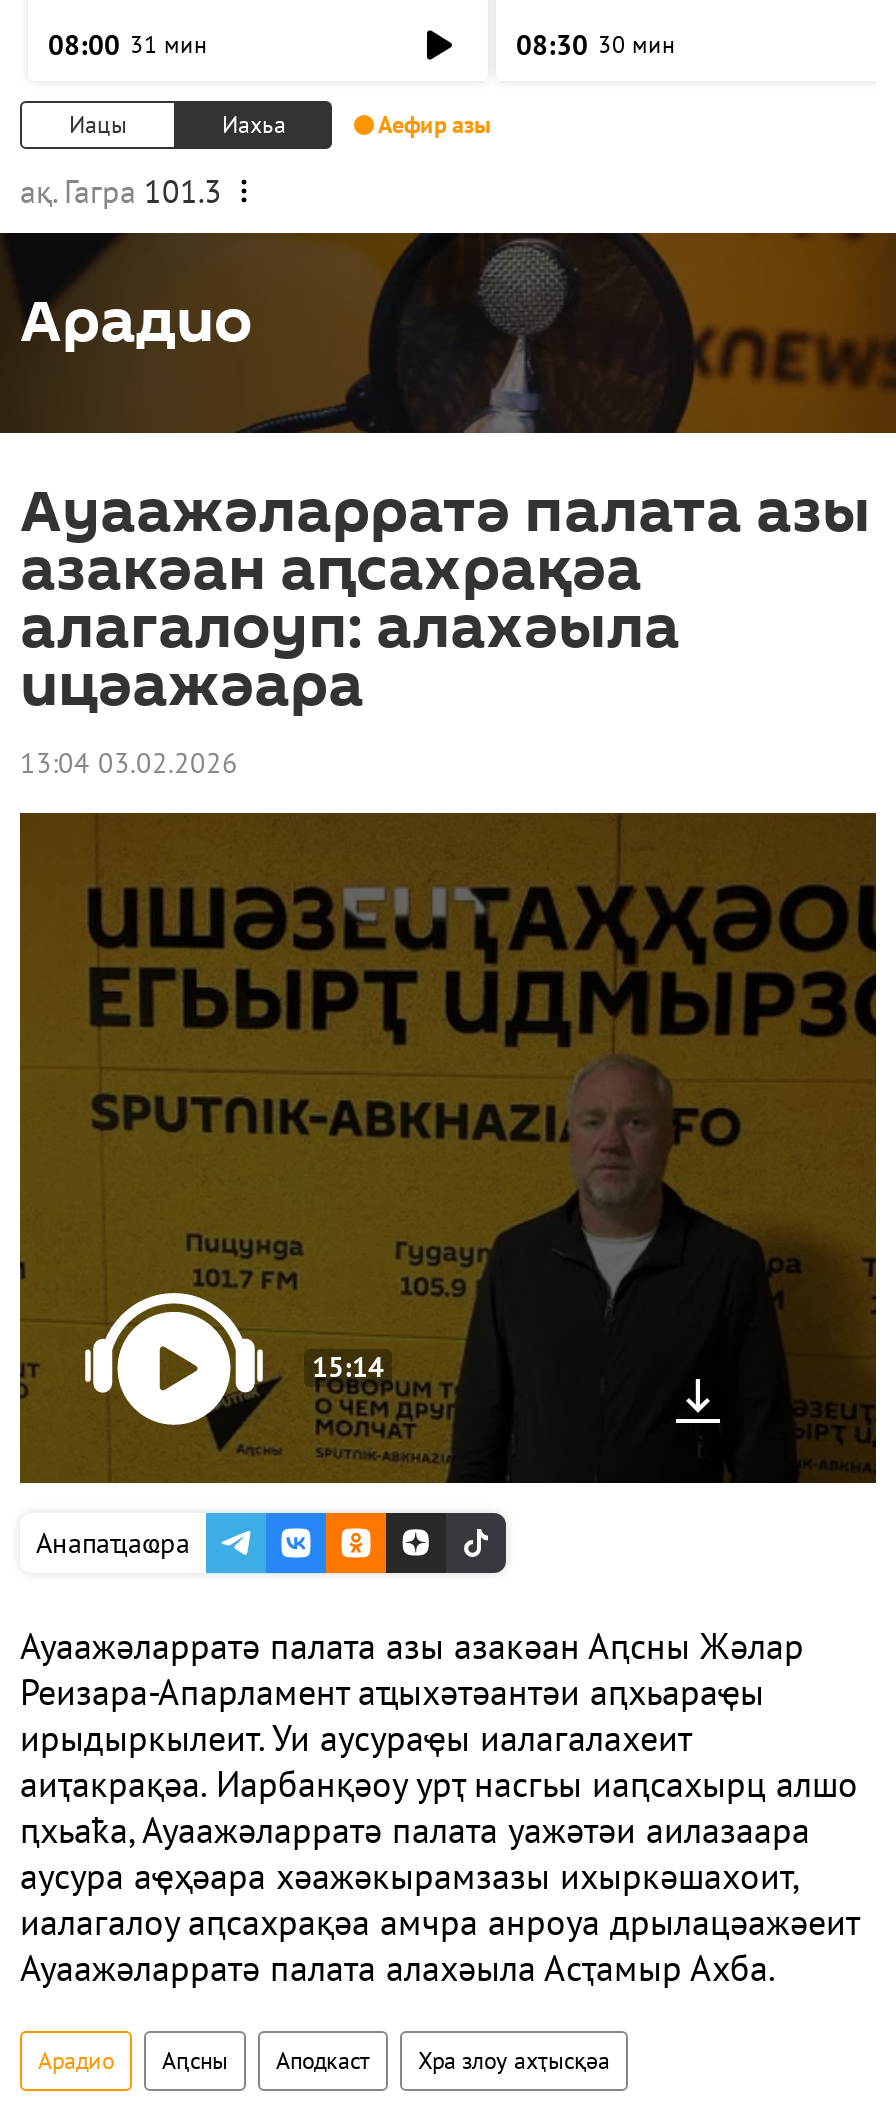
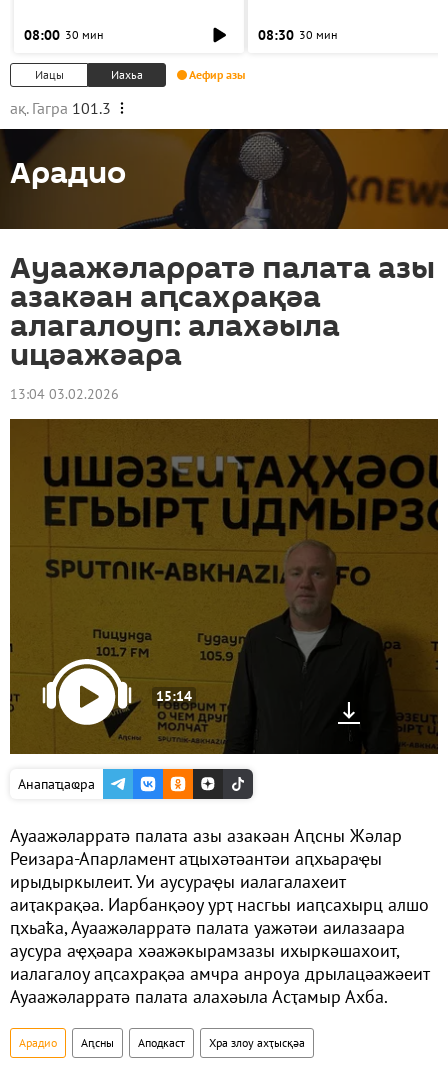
[48,27,206,63] 08:00 31 мин -> [24,26,103,44] 08:00 30 мин

